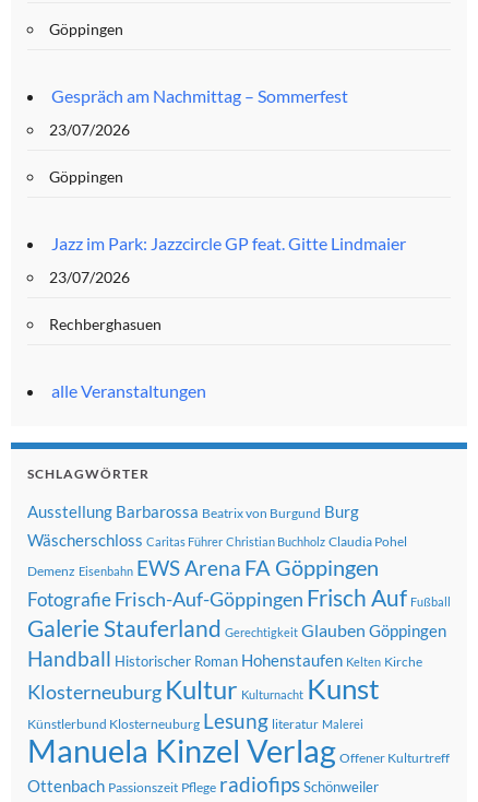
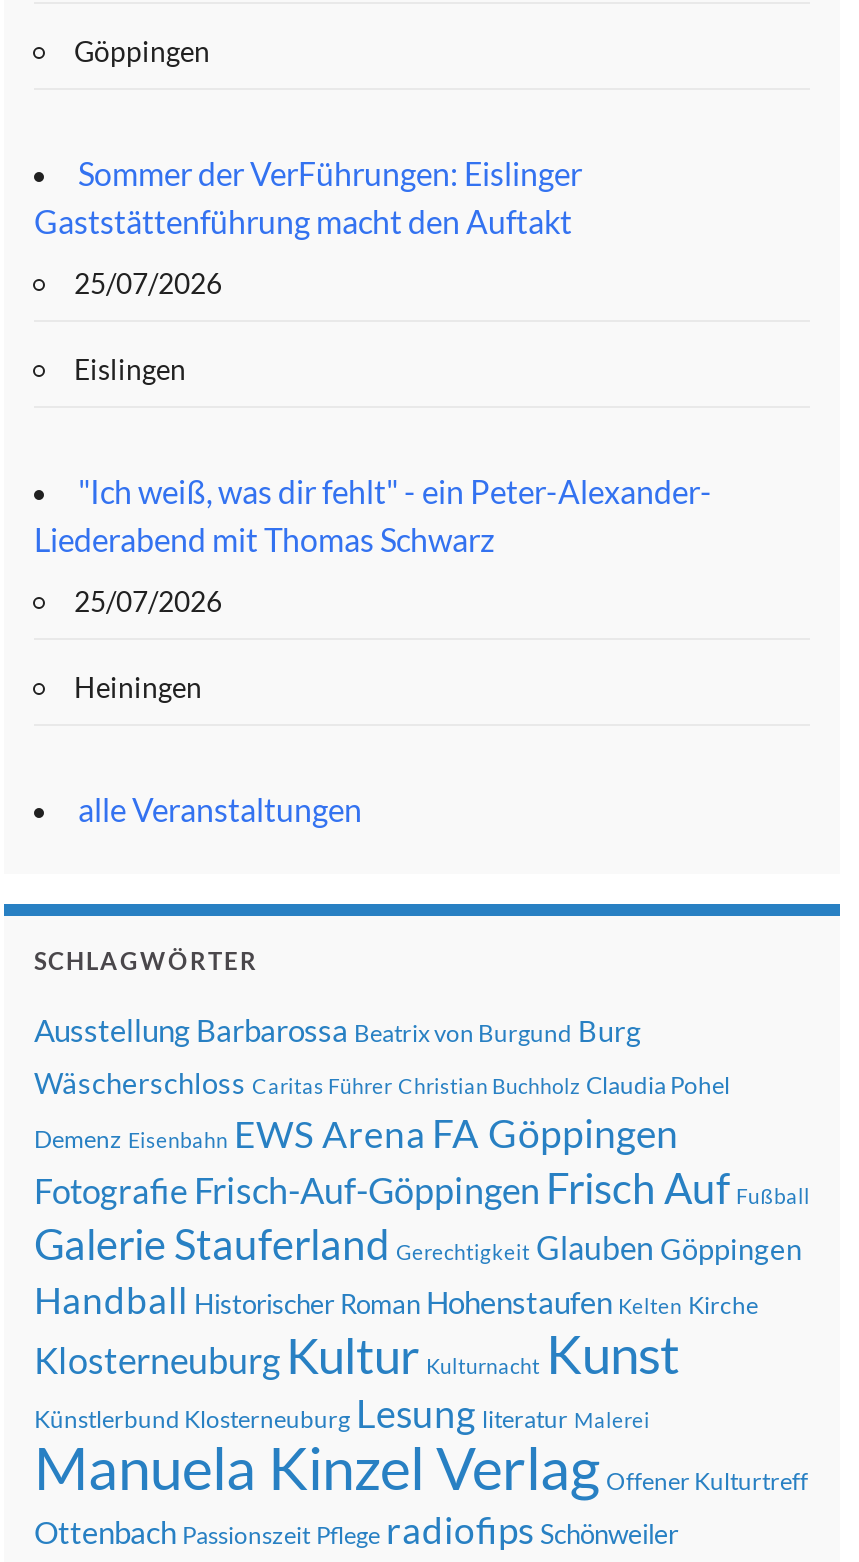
[51,85,348,106] Gespräch am Nachmittag – Sommerfest -> [34,154,582,240] Sommer der VerFührungen: Eislinger | Gaststättenführung macht den Auftakt
[49,120,130,139] 23/07/2026 -> [74,266,222,300] 25/07/2026
[49,167,123,186] Göppingen -> [74,352,186,386] Eislingen
[51,233,406,254] Jazz im Park: Jazzcircle GP feat. Gitte Lindmaier -> [34,472,712,558] "Ich weiß, was dir fehlt" - ein Peter-Alexander- | Liederabend mit Thomas Schwarz
[49,268,130,286] 23/07/2026 -> [74,584,222,618] 25/07/2026
[49,315,162,333] Rechberghasuen -> [74,670,202,704] Heiningen

